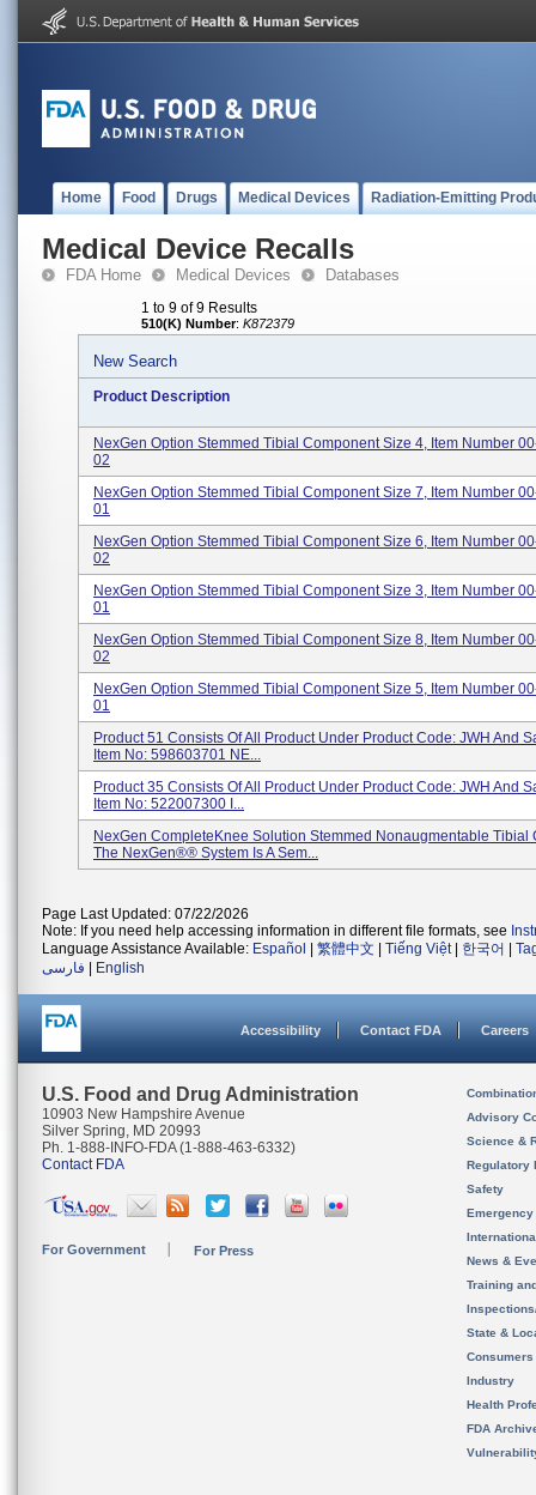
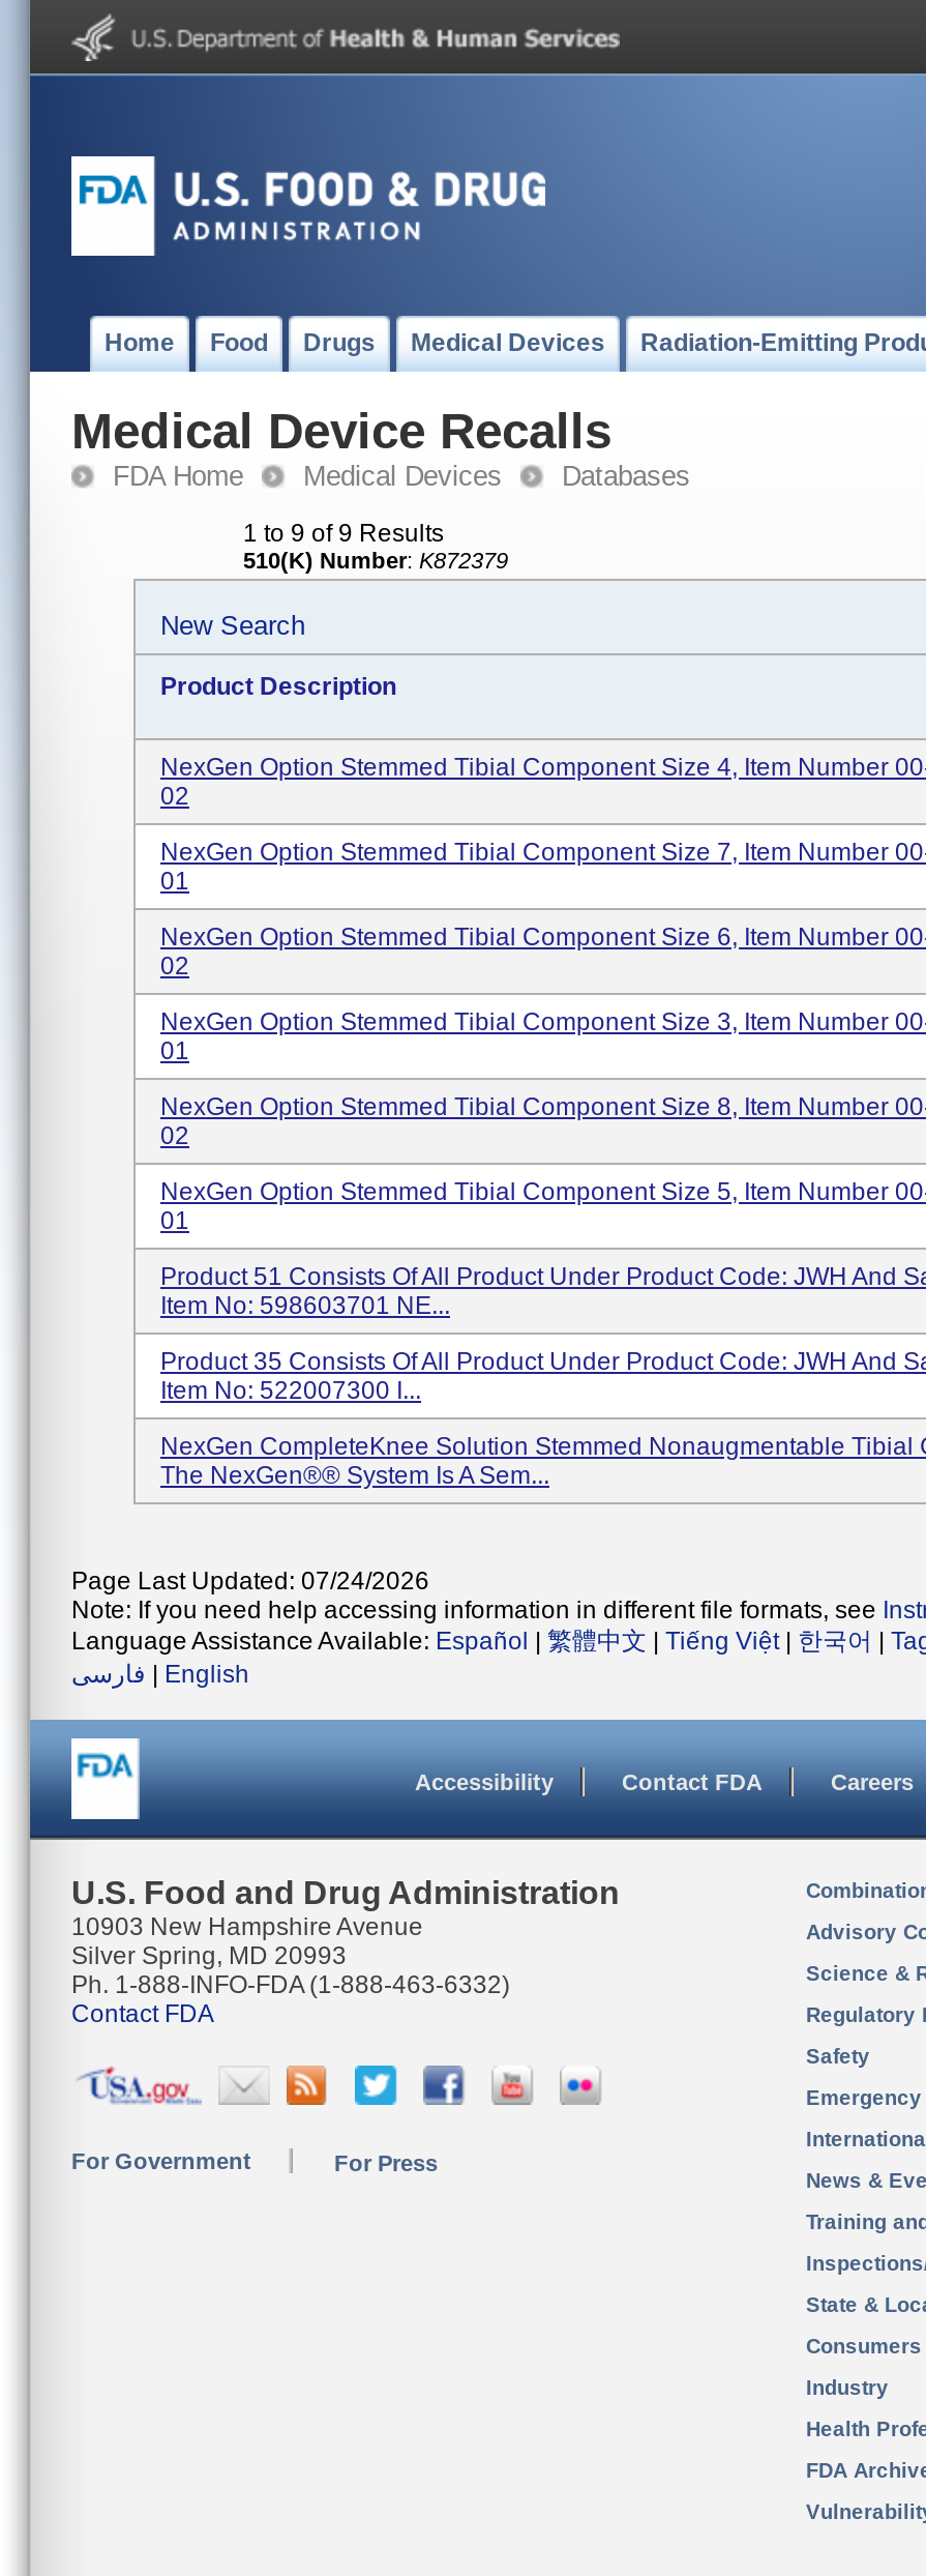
[42,906,249,922] Page Last Updated: 07/22/2026 -> [71,1567,429,1596] Page Last Updated: 07/24/2026

